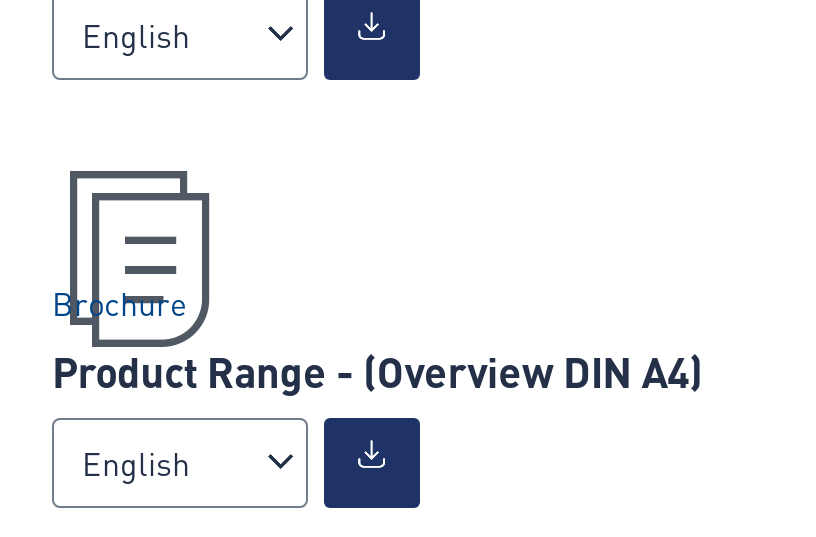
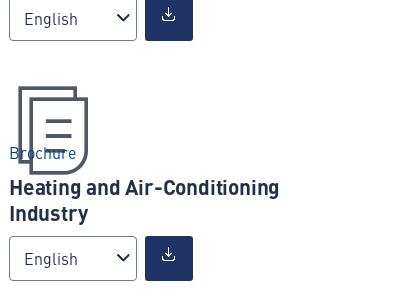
[52,340,702,400] Product Range - (Overview DIN A4) -> [9,171,280,227] Heating and Air-Conditioning | Industry

